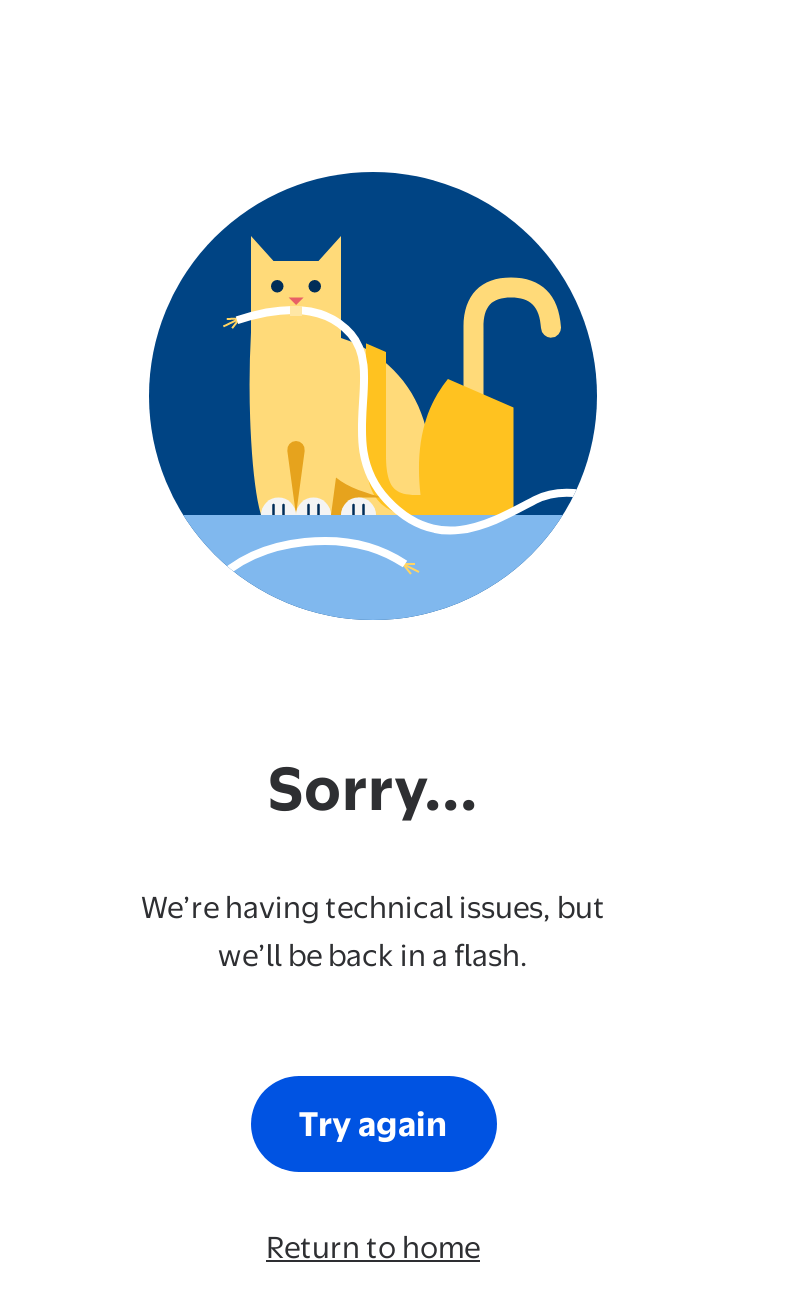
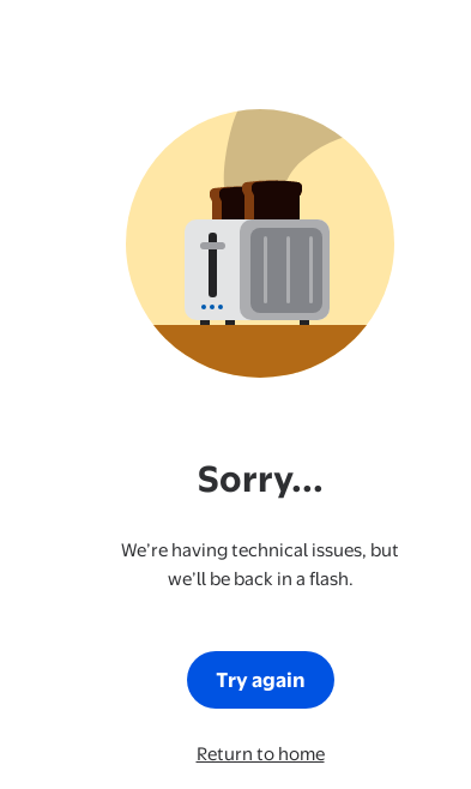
[147,170,599,622] [image] -> [126,109,394,379] [image]

